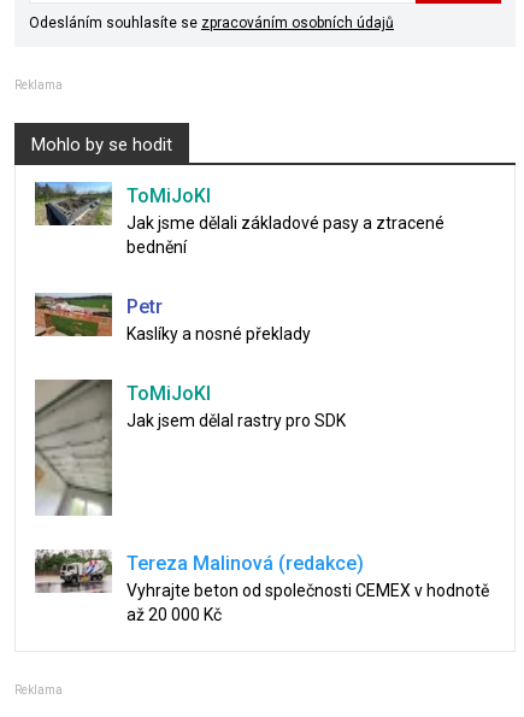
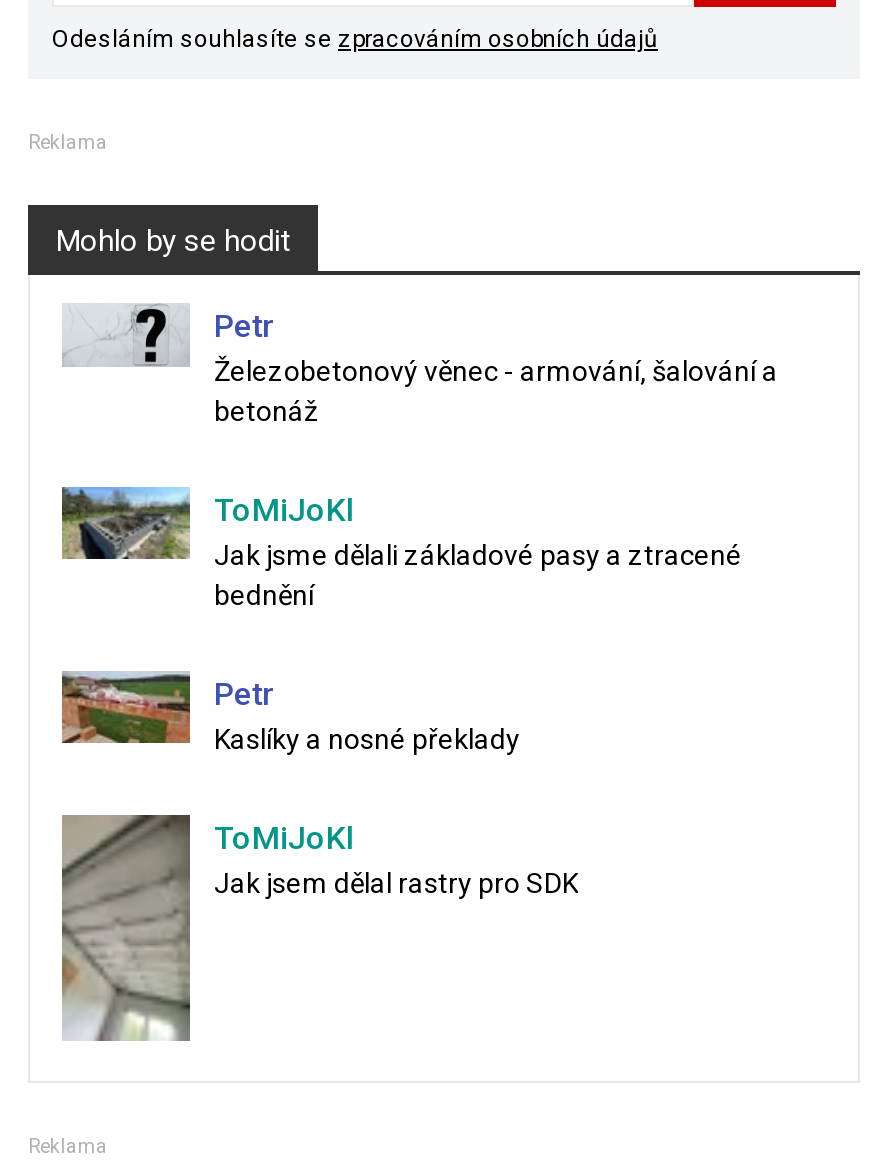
none -> [62,303,778,427] [image] | Petr | Železobetonový věnec - armování, šalování a | betonáž
moved [34,181,444,430] -> [60,485,742,899]: [image] | ToMiJoKl | Jak jsme dělali základové pasy a ztracené | bednění | Petr | Kaslíky a nosné překlady | ToMiJoKl | Jak jsem dělal rastry pro SDK
moved [33,378,114,518] -> [58,813,194,1045]: [image]
[35,548,489,625] [image] | Tereza Malinová (redakce) | Vyhrajte beton od společnosti CEMEX v hodnotě | až 20 000 Kč -> none

